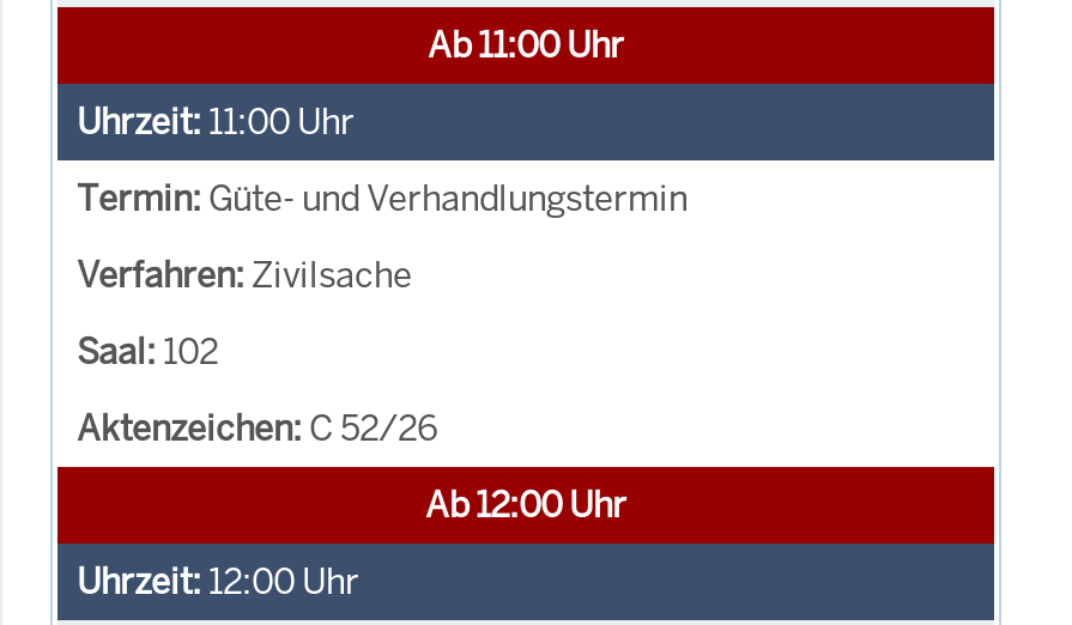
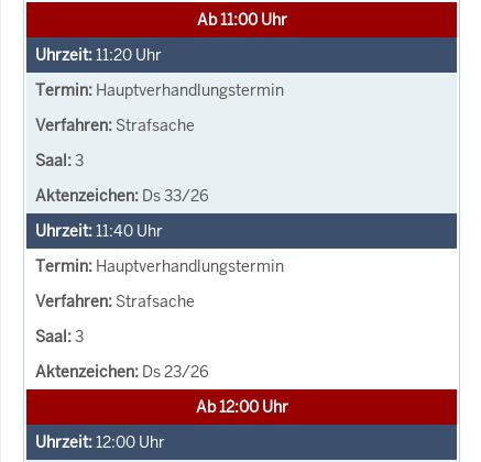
[163,100,688,449] 11:00 Uhr | Güte- und Verhandlungstermin | Zivilsache | 102 | C 52/26 -> [75,45,284,381] 11:20 Uhr | Hauptverhandlungstermin | Strafsache | 3 | Ds 33/26 | 11:40 Uhr | Hauptverhandlungstermin | Strafsache | 3 | Ds 23/26

